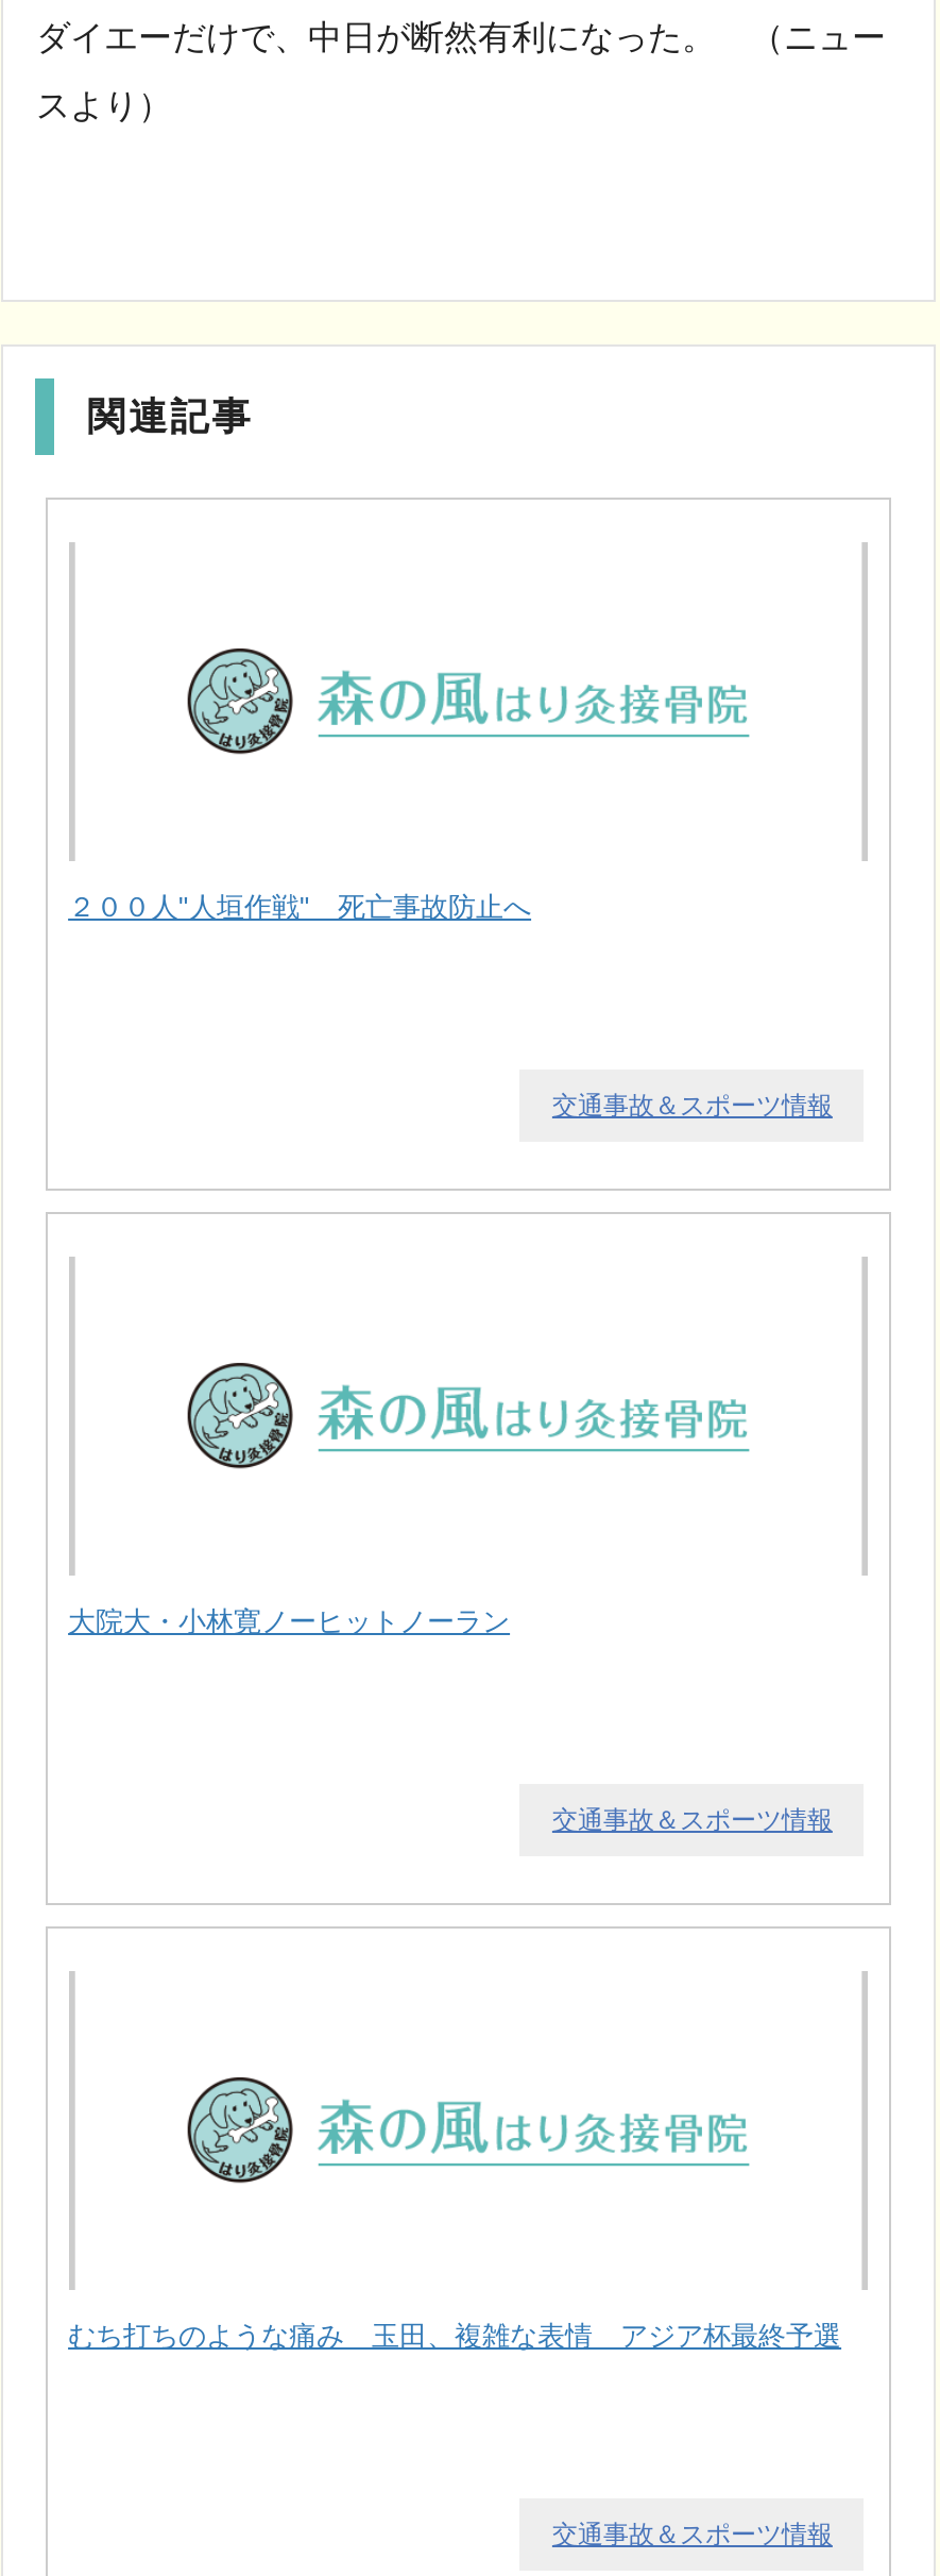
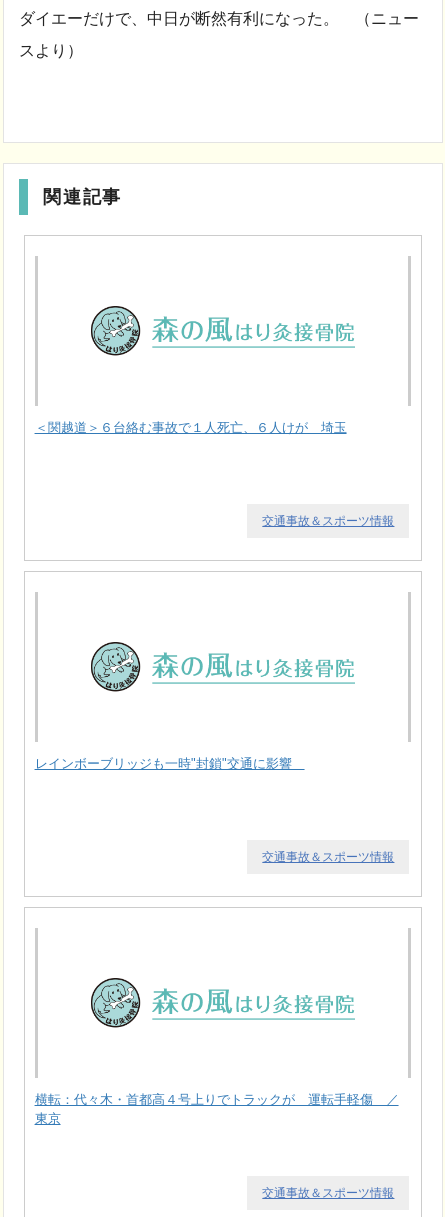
[68,890,531,922] ２００人"人垣作戦" 死亡事故防止へ -> [34,420,346,435] ＜関越道＞６台絡む事故で１人死亡、６人けが 埼玉
[68,1605,510,1637] 大院大・小林寛ノーヒットノーラン -> [34,756,304,771] レインボーブリッジも一時"封鎖"交通に影響
[68,2319,841,2351] むち打ちのような痛み 玉田、複雑な表情 アジア杯最終予選 -> [34,1092,398,1126] 横転：代々木・首都高４号上りでトラックが 運転手軽傷 ／ | 東京

